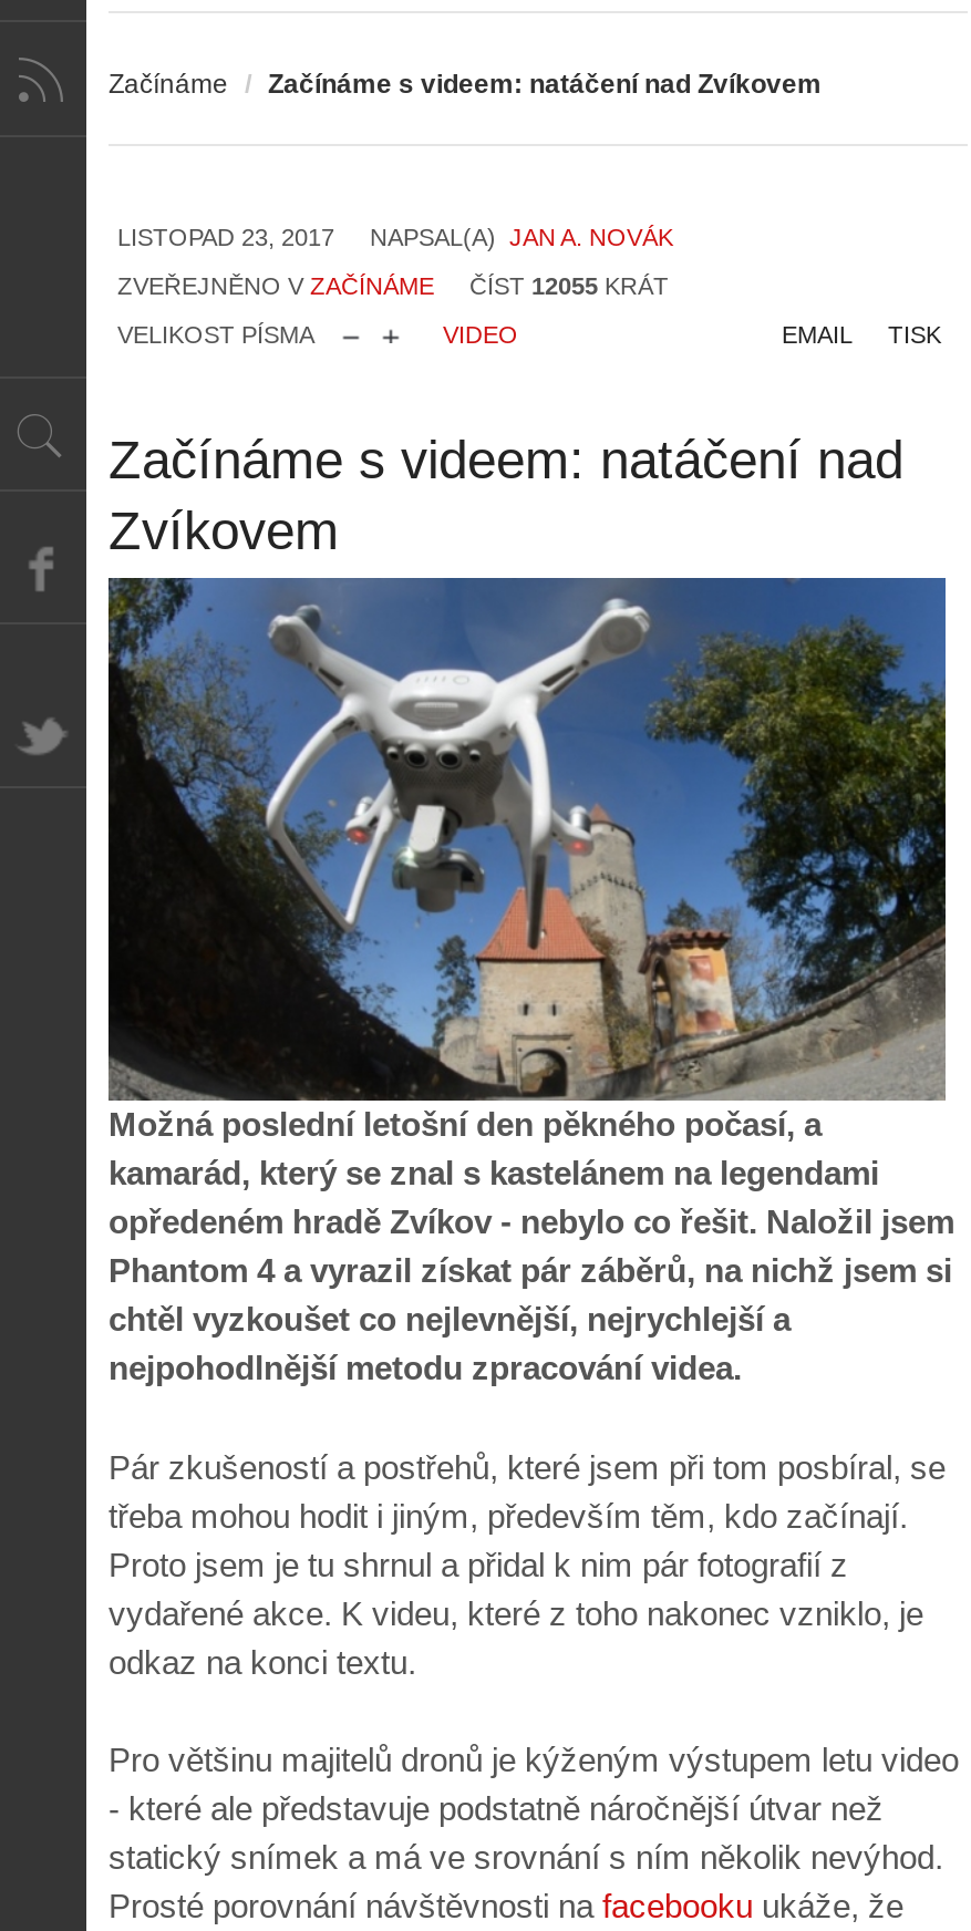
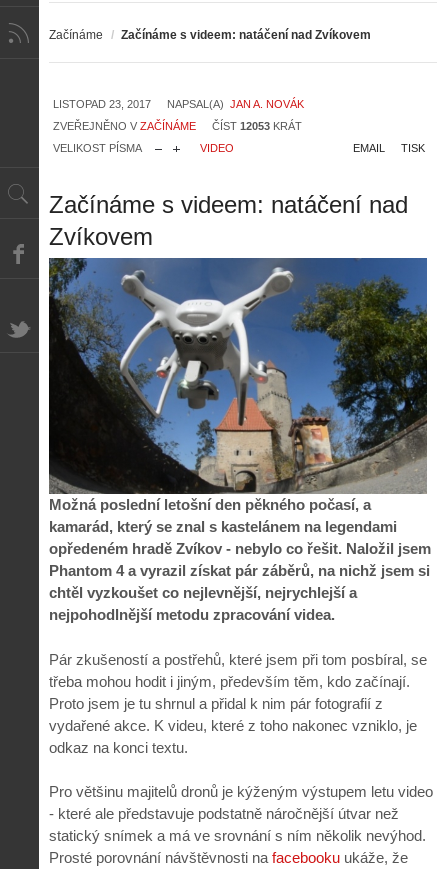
[117,272,669,299] ZVEŘEJNĚNO V ZAČÍNÁME ČÍST 12055 KRÁT -> [53,120,302,132] ZVEŘEJNĚNO V ZAČÍNÁME ČÍST 12053 KRÁT

